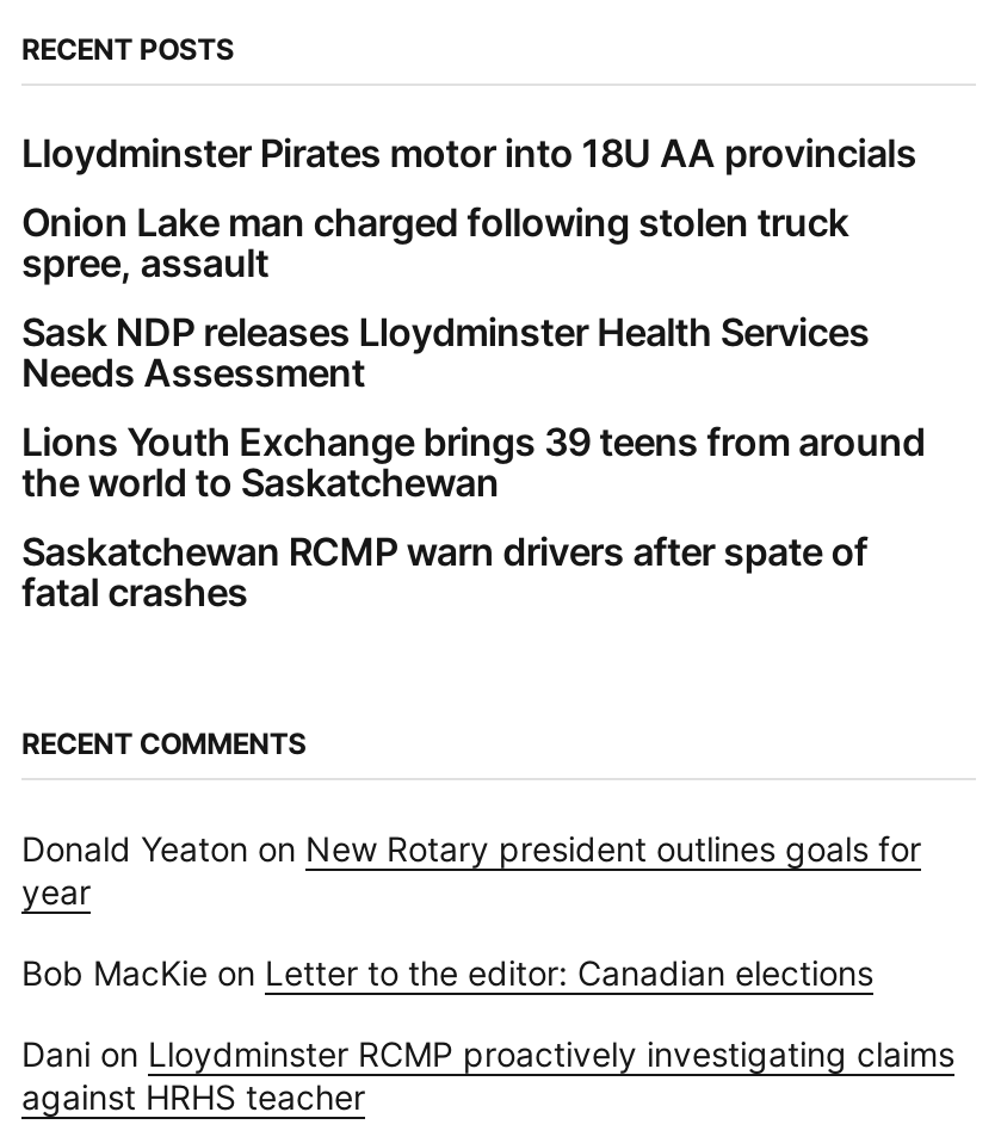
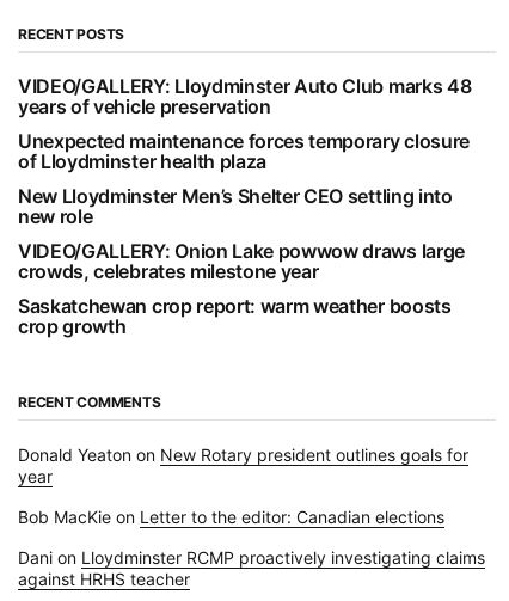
[21,130,925,617] Lloydminster Pirates motor into 18U AA provincials | Onion Lake man charged following stolen truck | spree, assault | Sask NDP releases Lloydminster Health Services | Needs Assessment | Lions Youth Exchange brings 39 teens from around | the world to Saskatchewan | Saskatchewan RCMP warn drivers after spate of | fatal crashes -> [18,75,471,339] VIDEO/GALLERY: Lloydminster Auto Club marks 48 | years of vehicle preservation | Unexpected maintenance forces temporary closure | of Lloydminster health plaza | New Lloydminster Men’s Shelter CEO settling into | new role | VIDEO/GALLERY: Onion Lake powwow draws large | crowds, celebrates milestone year | Saskatchewan crop report: warm weather boosts | crop growth

